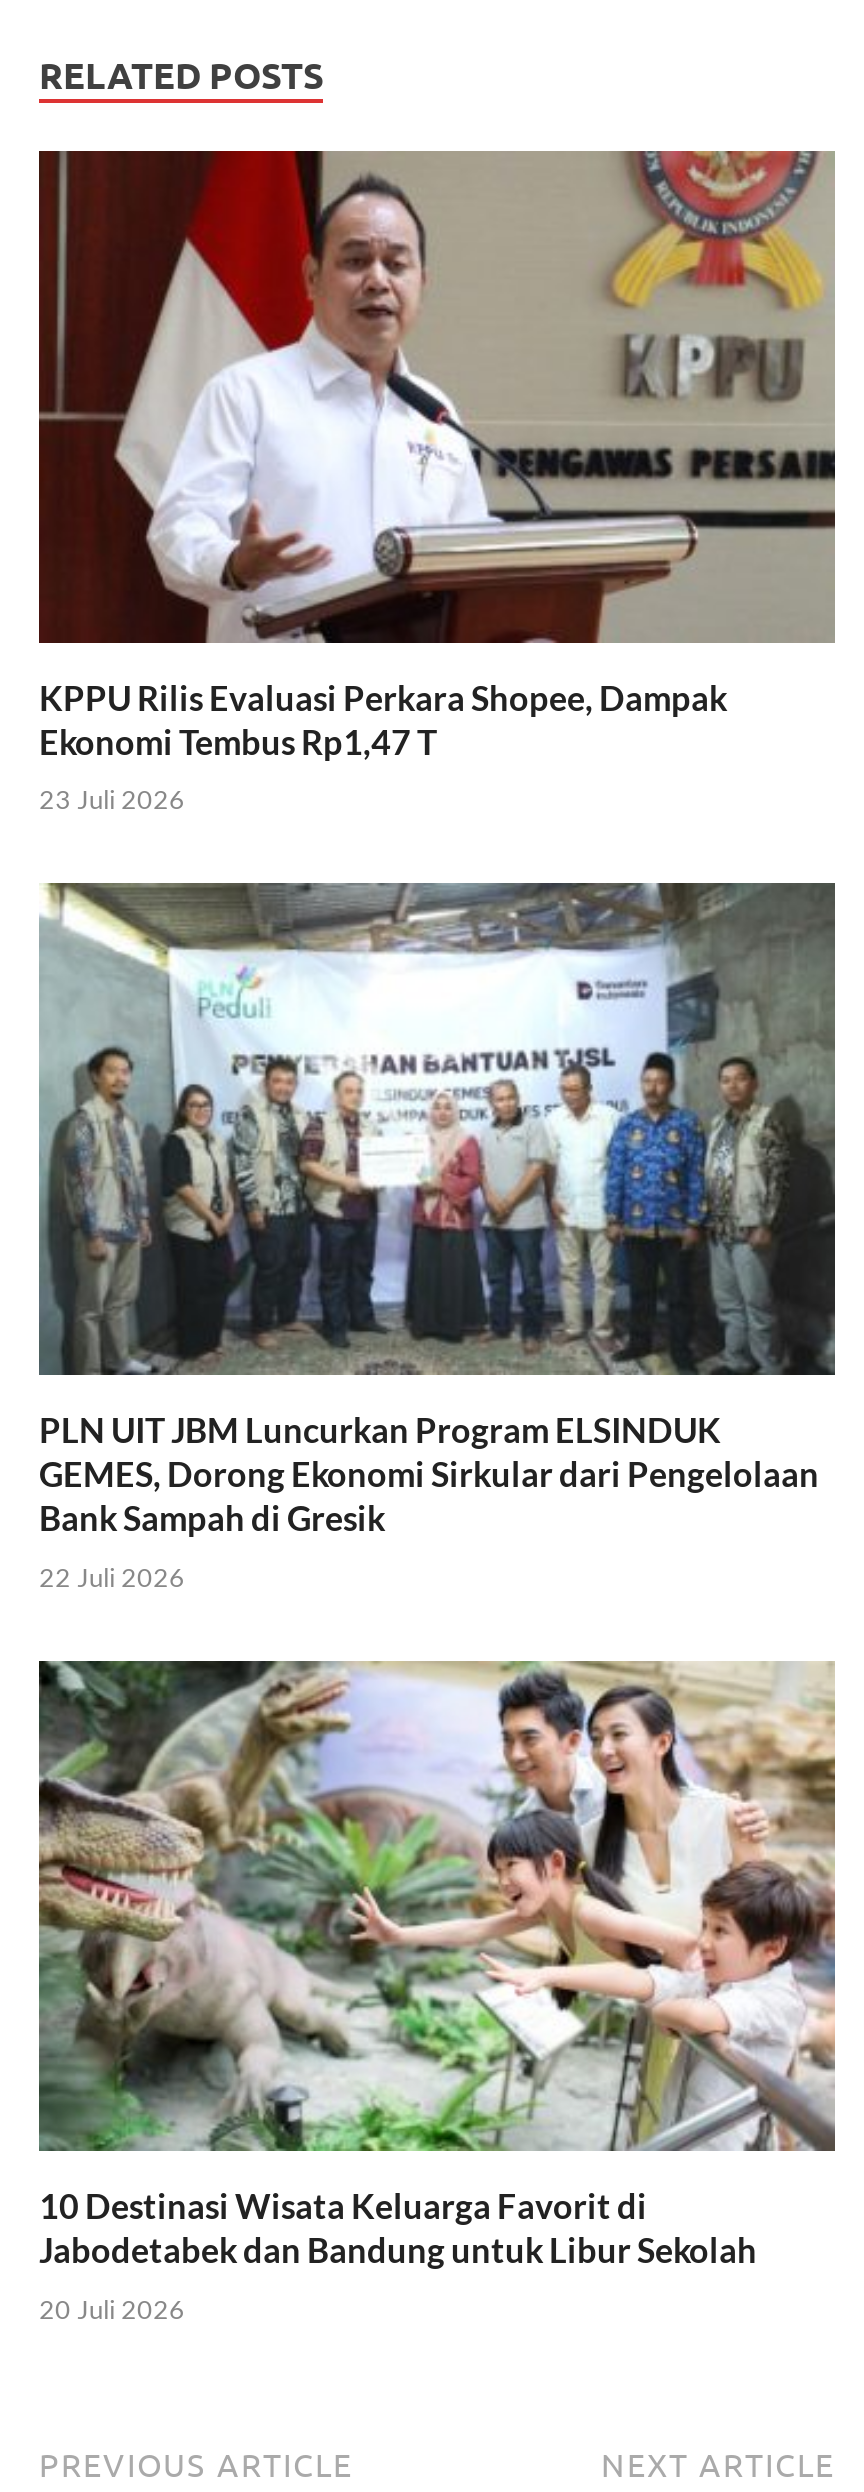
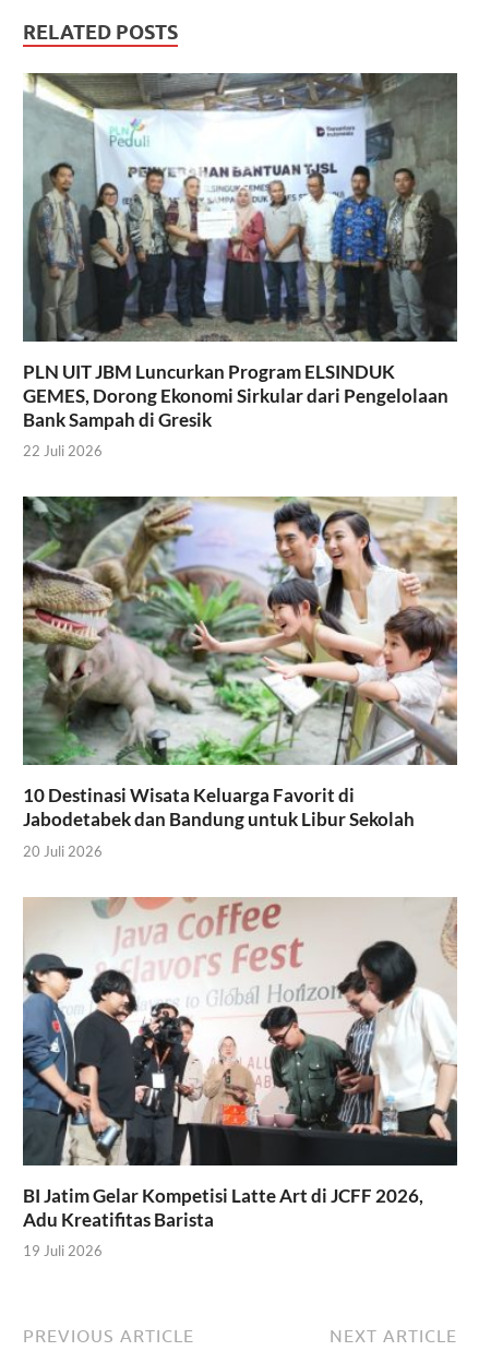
[37,148,835,815] [image] | KPPU Rilis Evaluasi Perkara Shopee, Dampak | Ekonomi Tembus Rp1,47 T | 23 Juli 2026 -> none
moved [37,880,837,2324] -> [22,72,458,860]: [image] | PLN UIT JBM Luncurkan Program ELSINDUK | GEMES, Dorong Ekonomi Sirkular dari Pengelolaan | Bank Sampah di Gresik | 22 Juli 2026 | 10 Destinasi Wisata Keluarga Favorit di | Jabodetabek dan Bandung untuk Libur Sekolah | 20 Juli 2026
none -> [22,897,458,1260] [image] | BI Jatim Gelar Kompetisi Latte Art di JCFF 2026, | Adu Kreatifitas Barista | 19 Juli 2026

